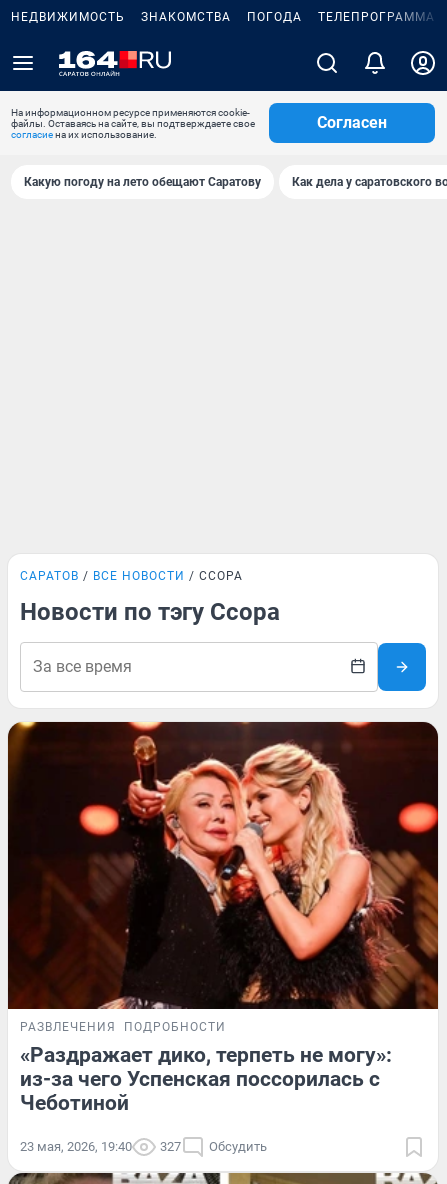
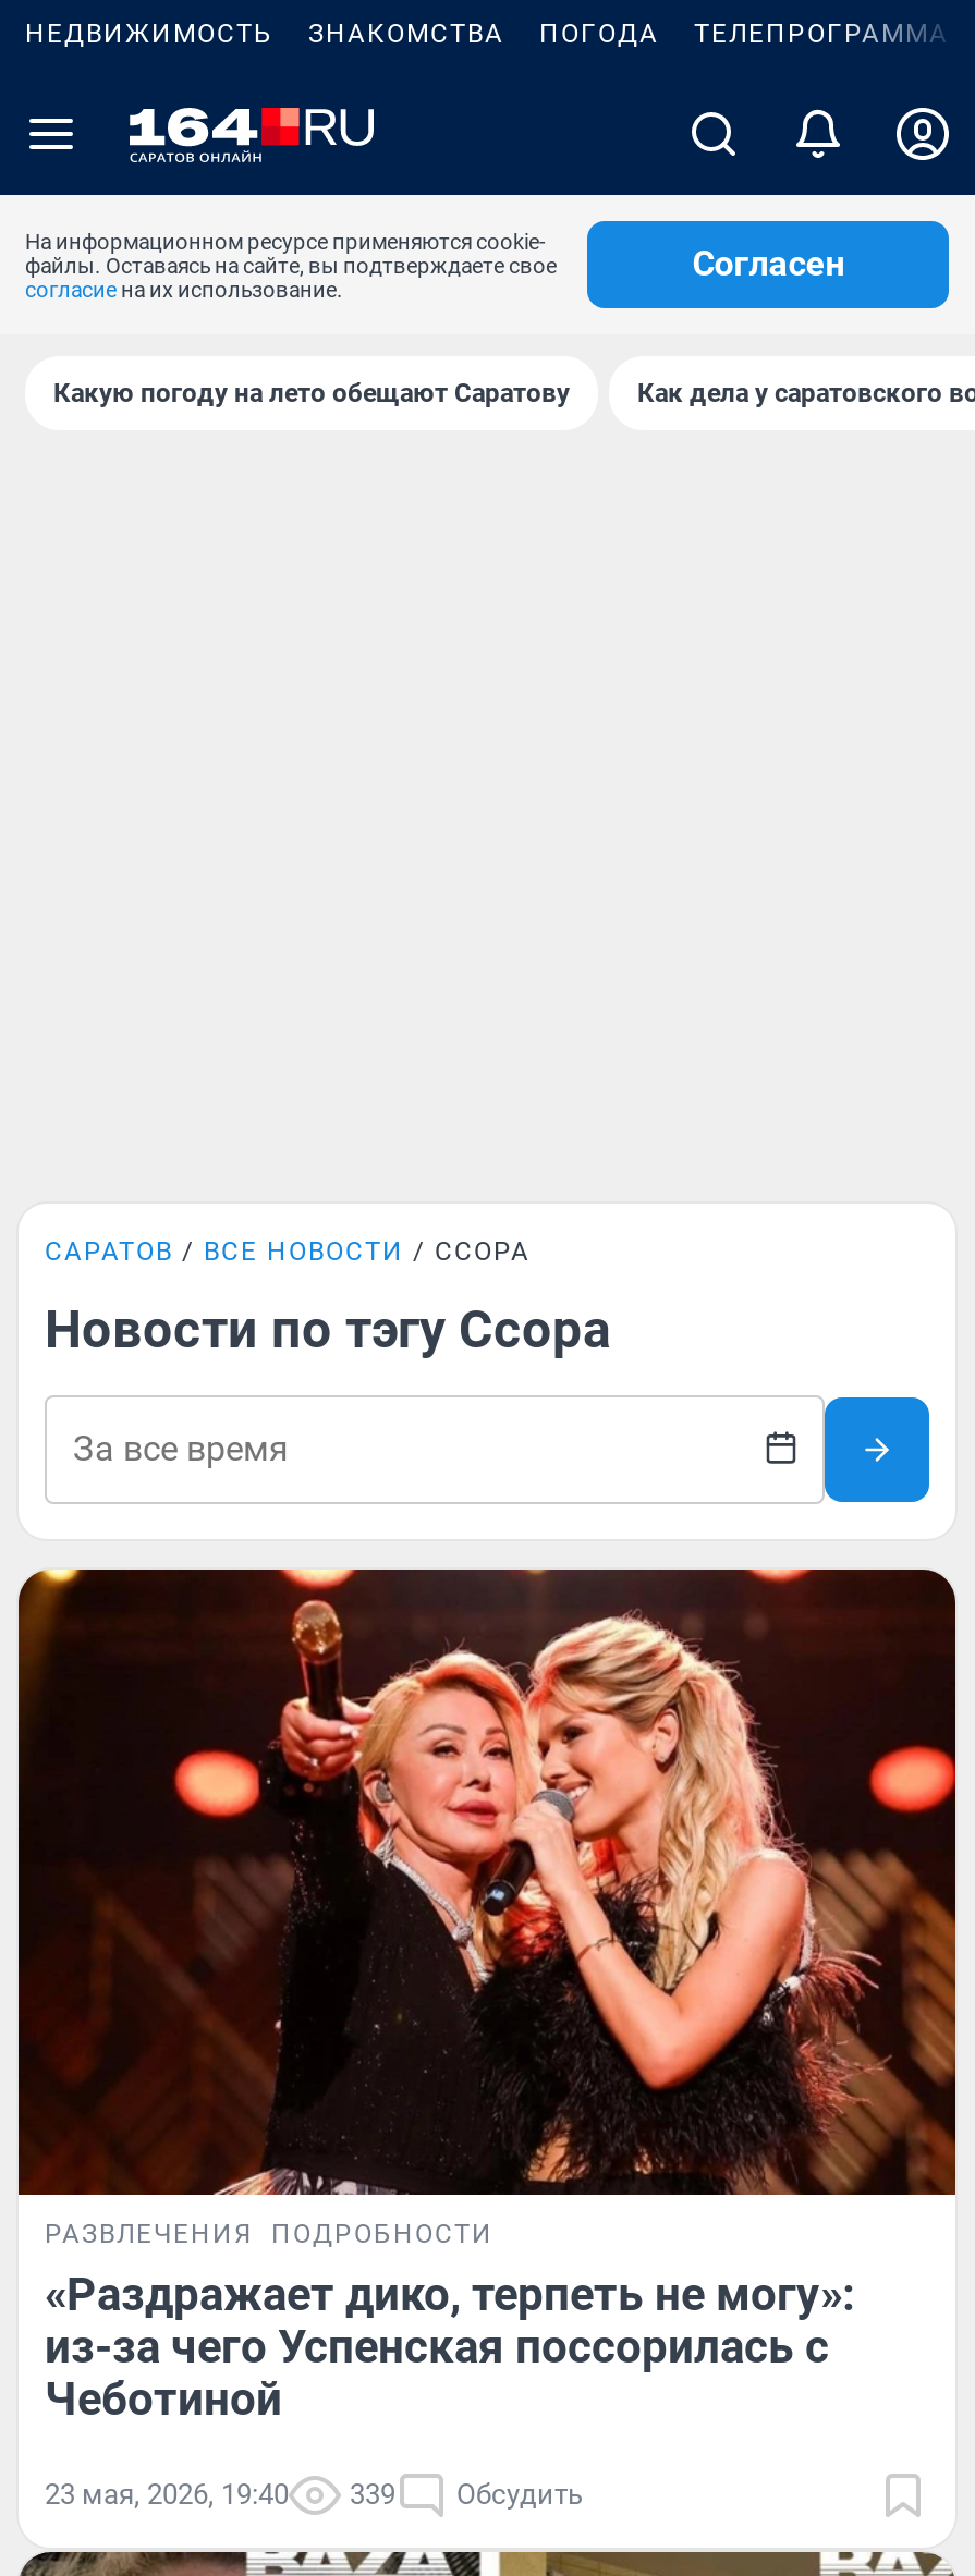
[20,1139,267,1154] 23 мая, 2026, 19:40 327 Обсудить -> [45,2477,583,2510] 23 мая, 2026, 19:40 339 Обсудить

